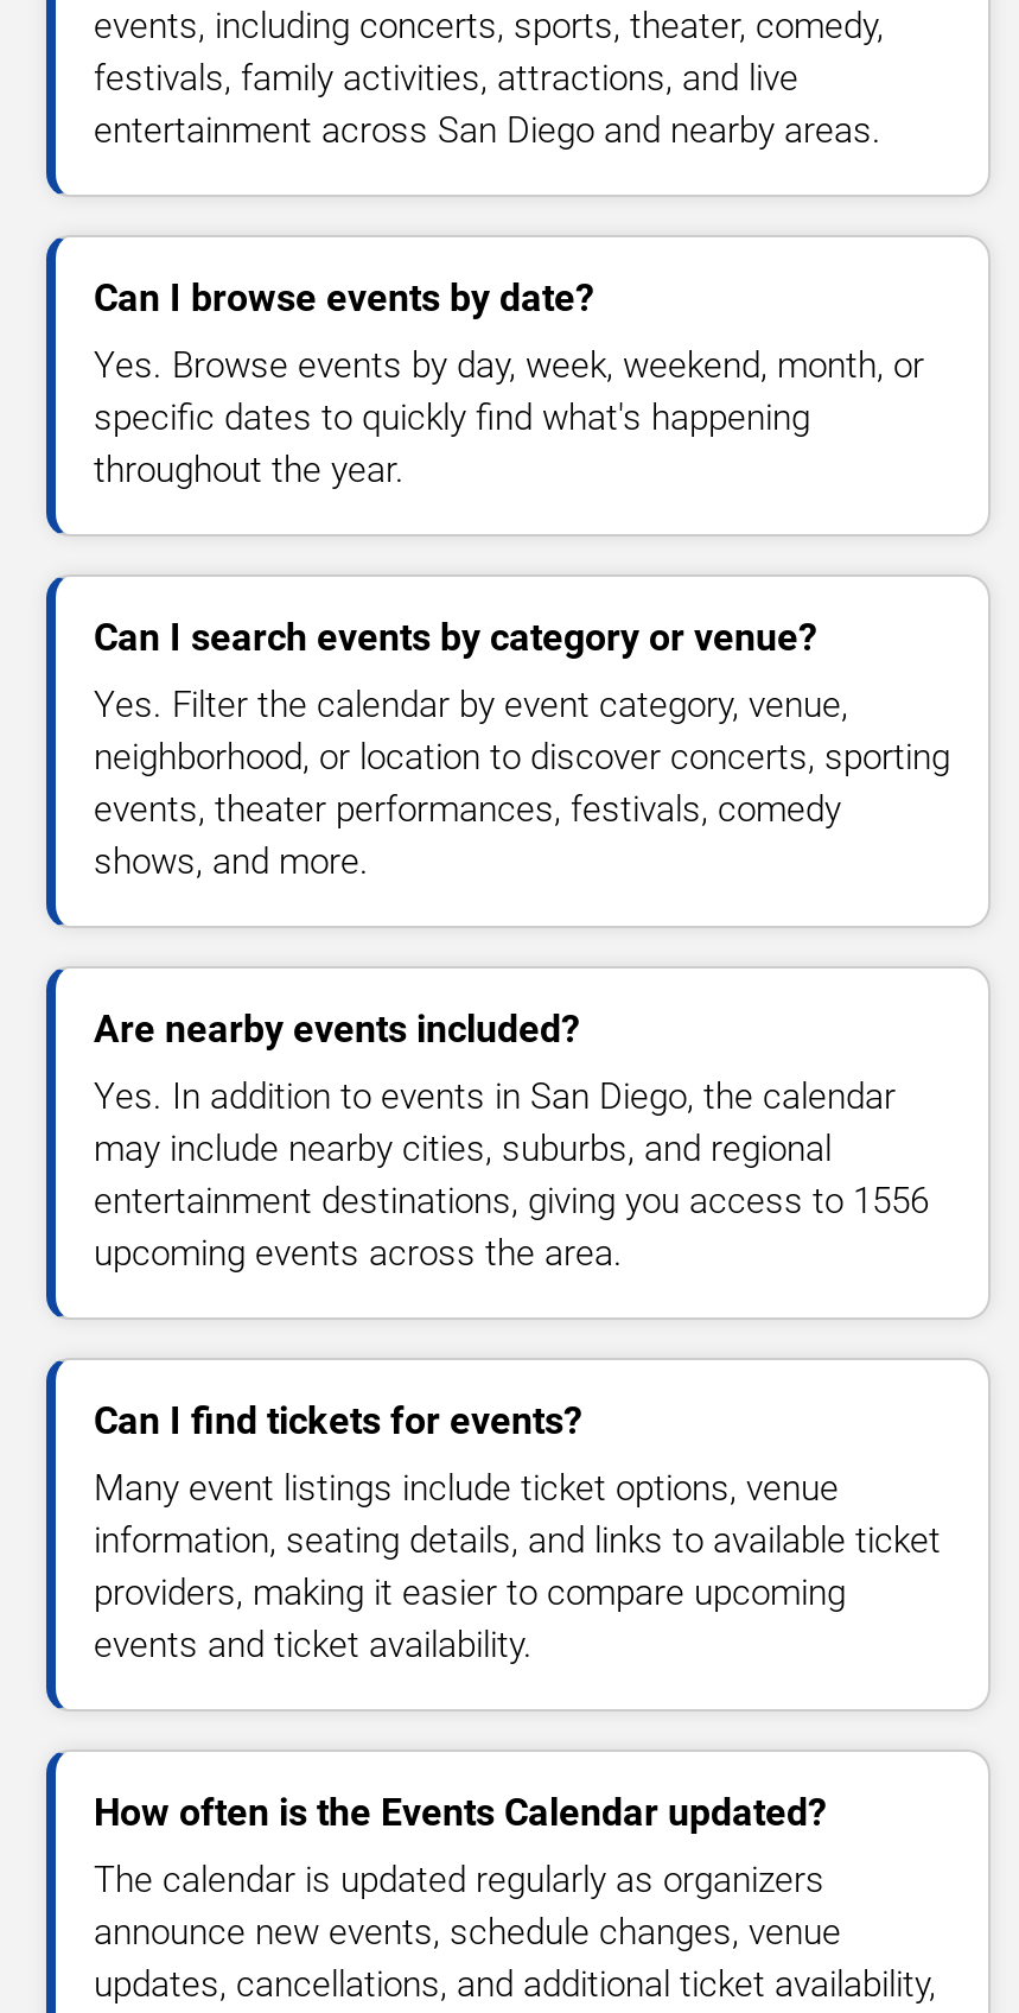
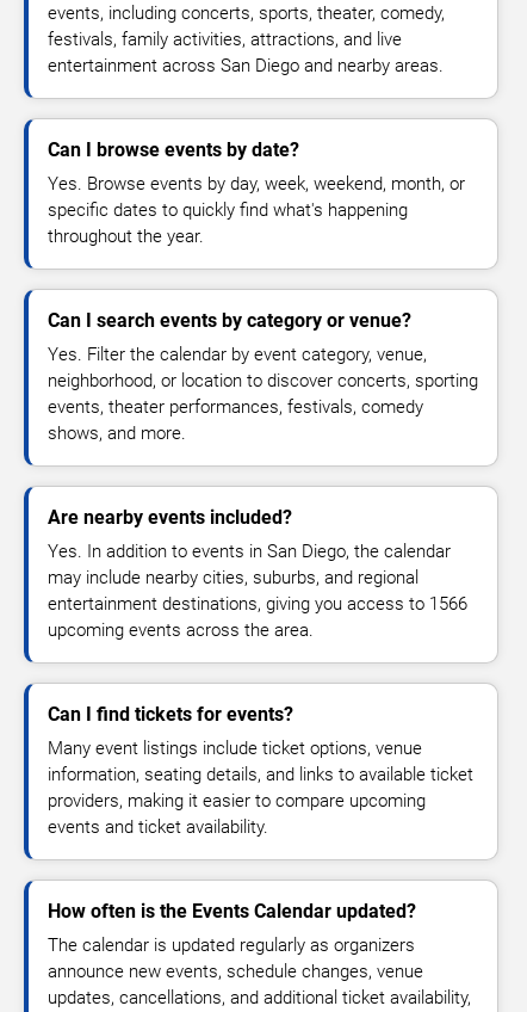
[94,1181,929,1223] entertainment destinations, giving you access to 1556 -> [48,593,467,615] entertainment destinations, giving you access to 1566

